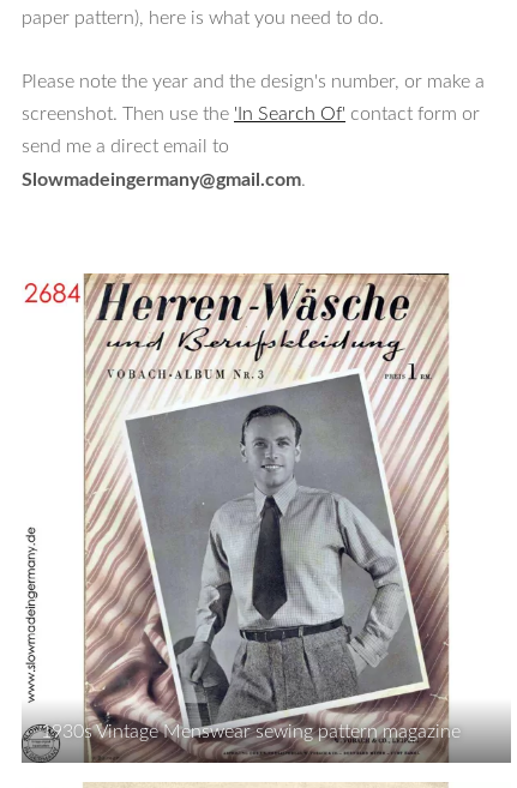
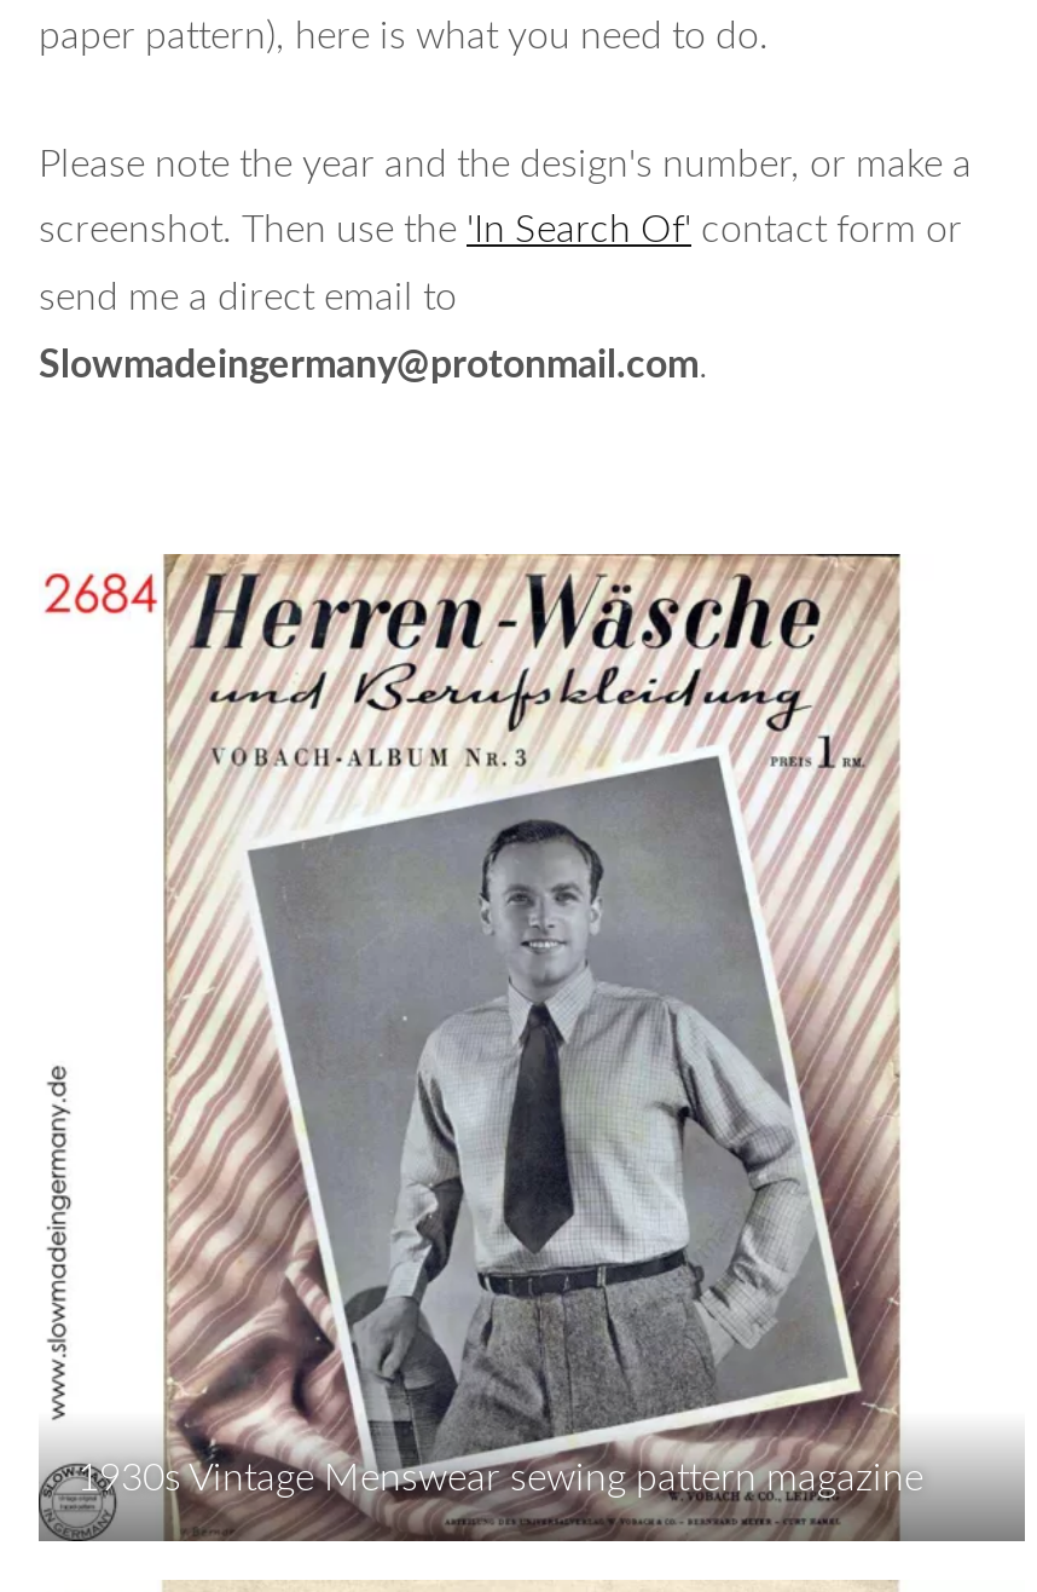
[22,164,306,191] Slowmadeingermany@gmail.com. -> [39,333,708,389] Slowmadeingermany@protonmail.com.

